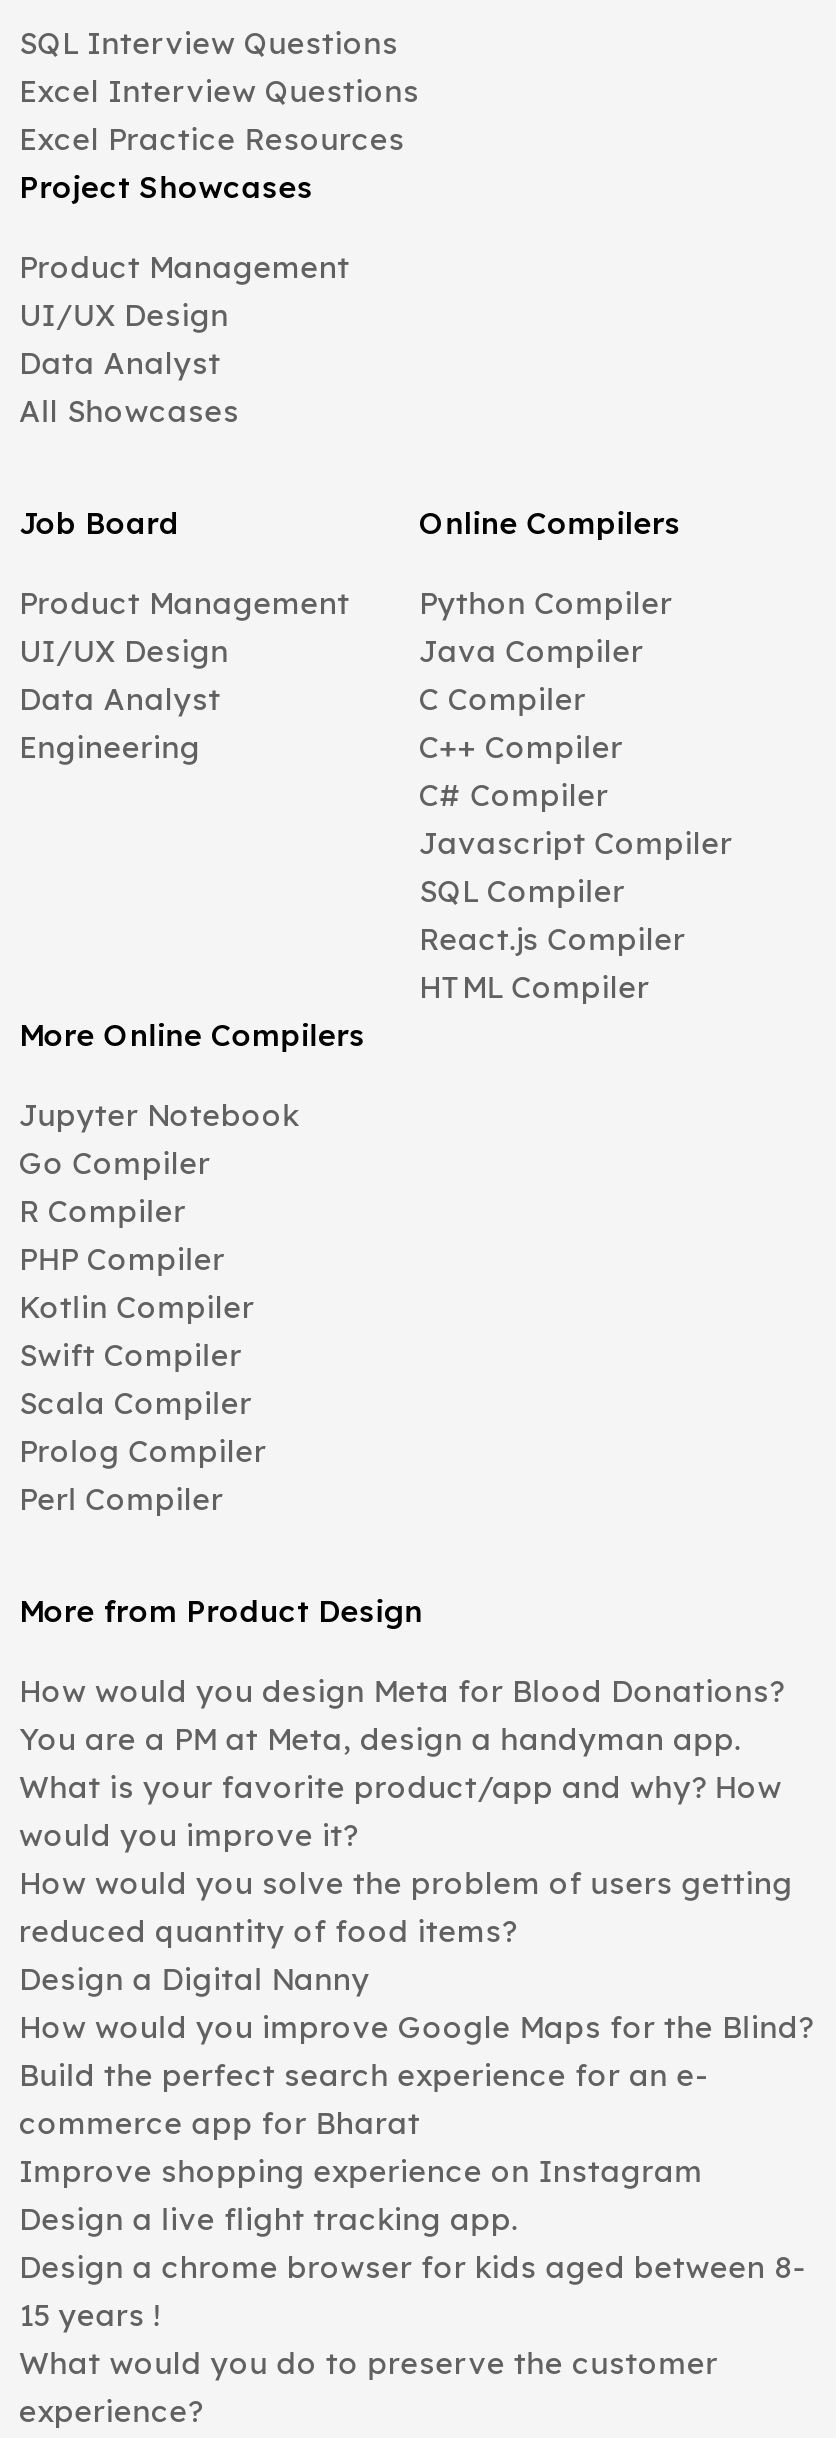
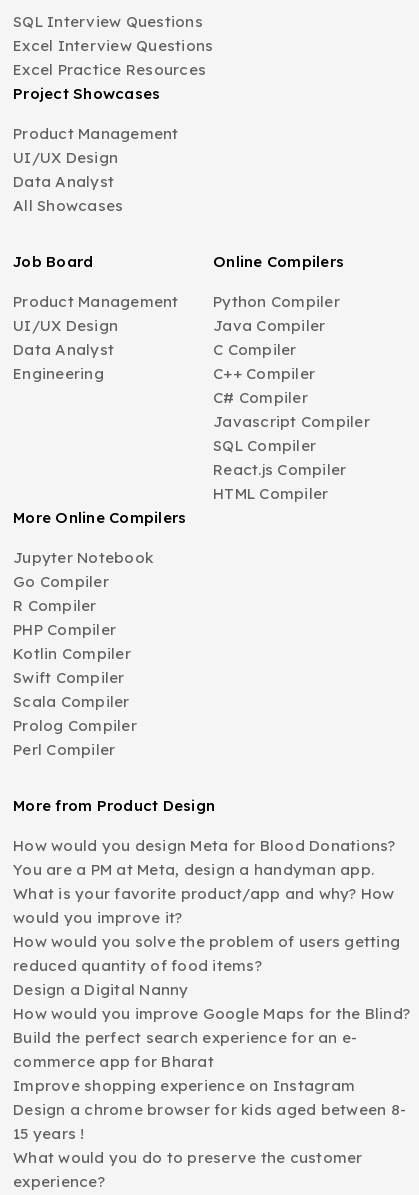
[19,2200,518,2238] Design a live flight tracking app. -> none

